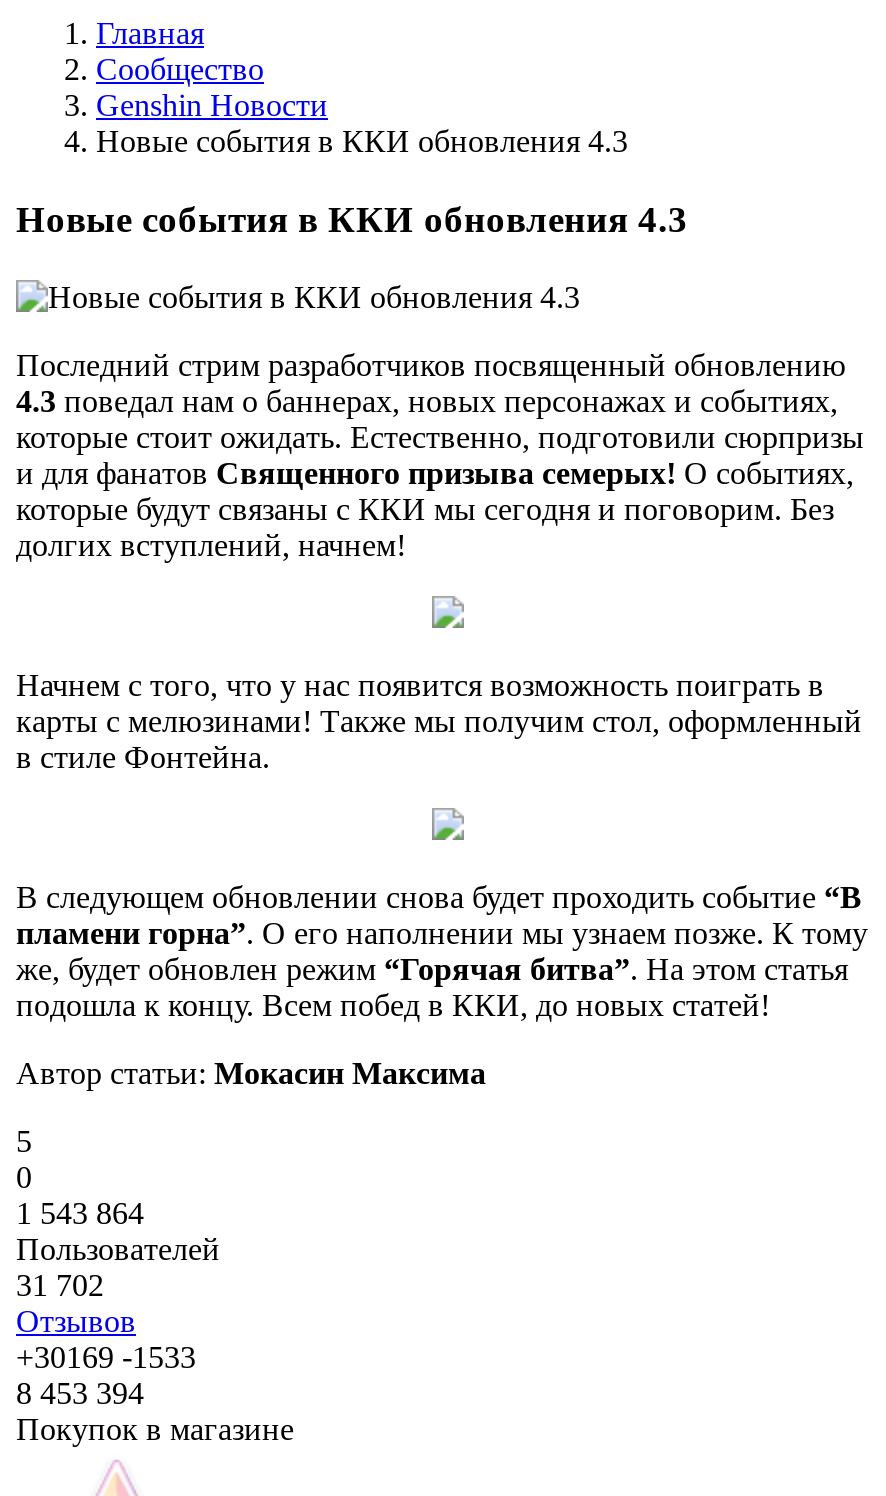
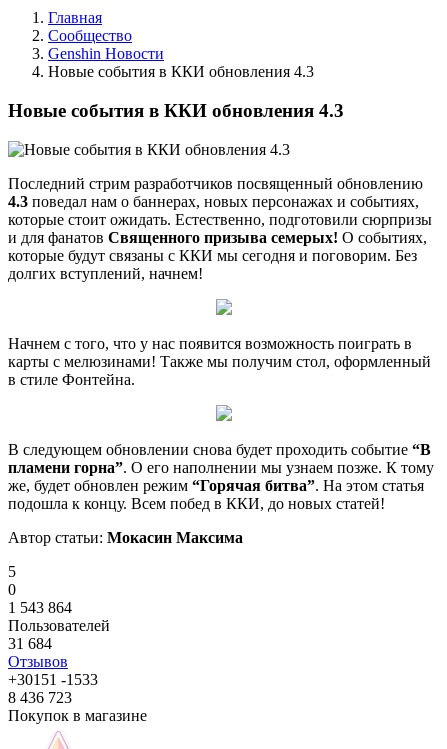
[16,1267,104,1301] 31 702 -> [8,634,52,651] 31 684
[16,1339,196,1373] +30169 -1533 -> [8,670,98,687] +30151 -1533
[16,1375,144,1409] 8 453 394 -> [8,688,72,705] 8 436 723

